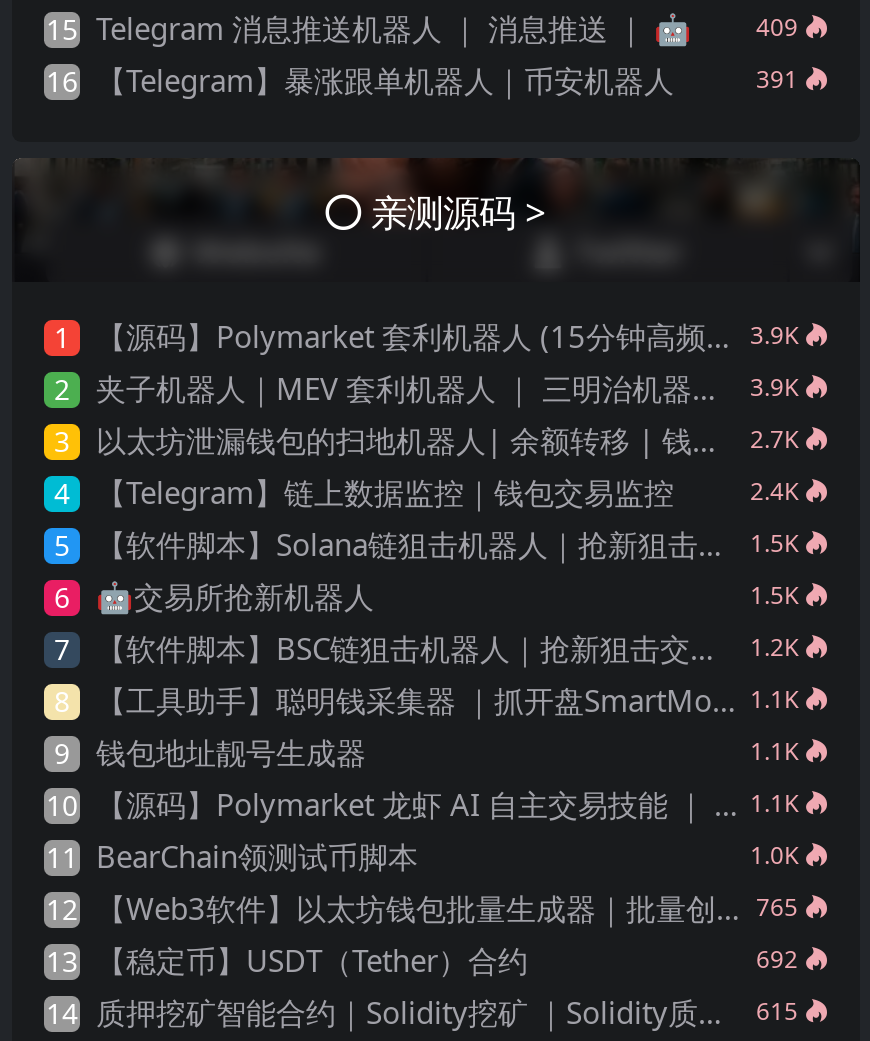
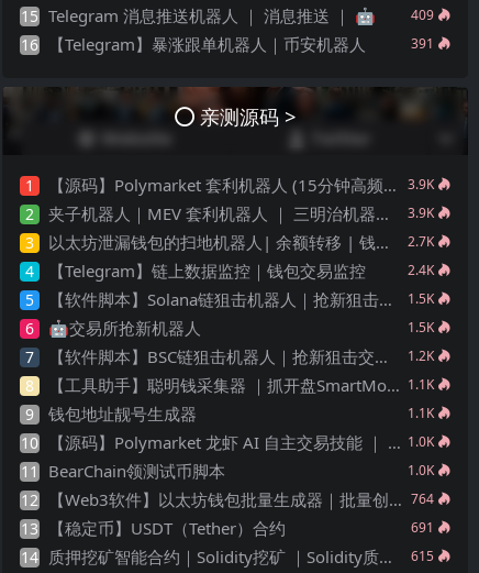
[750,786,798,820] 1.1K -> [408,432,434,451] 1.0K
[756,890,798,924] 765 -> [411,490,434,508] 764
[756,942,798,976] 692 -> [411,518,434,537] 691

